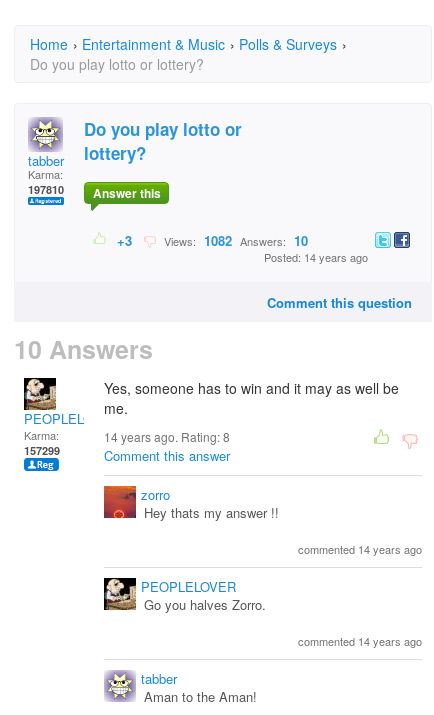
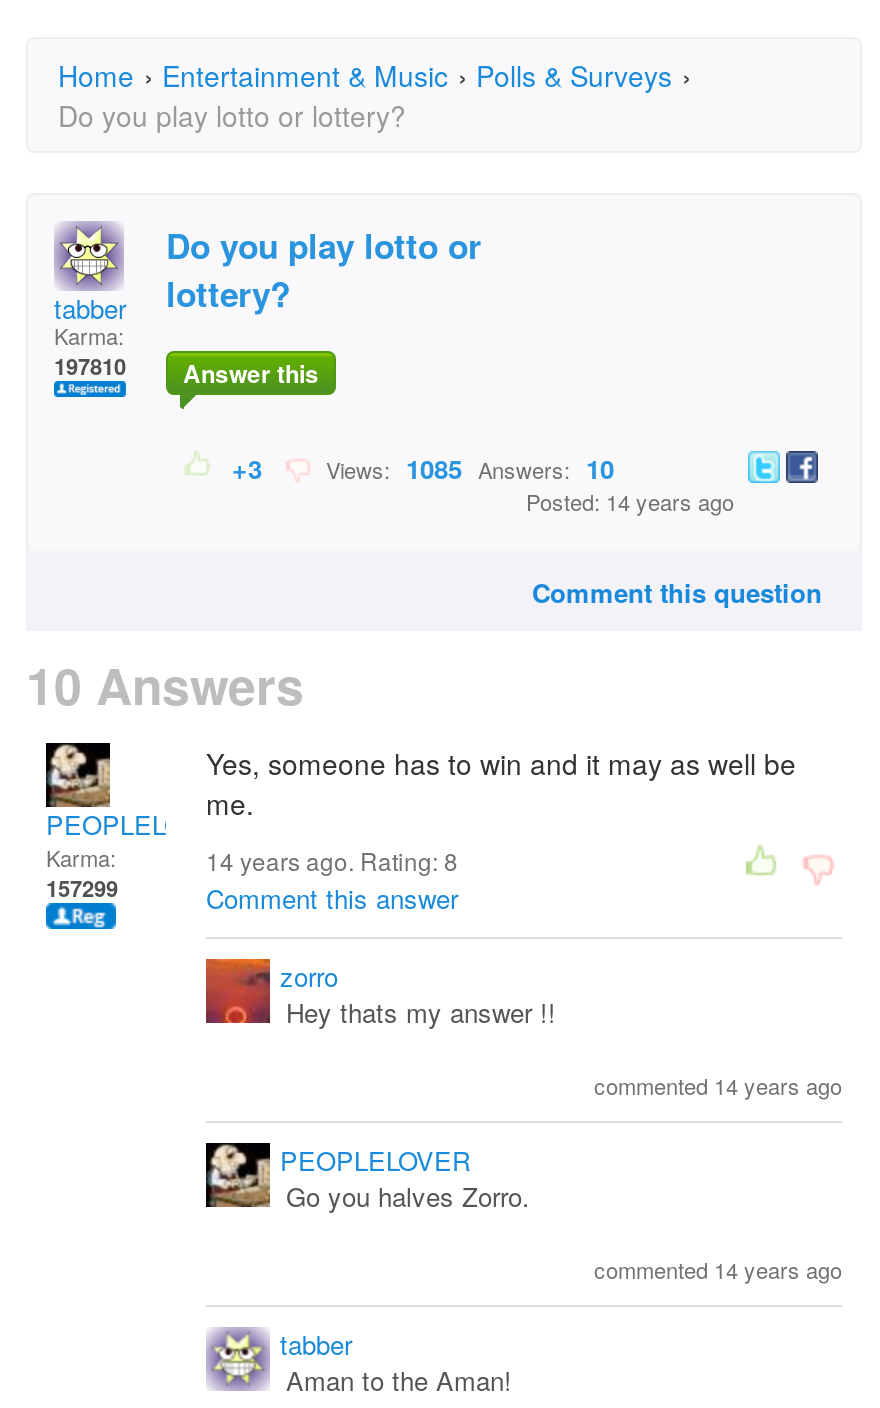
[158,231,308,250] Views: 1082 Answers: 10 -> [314,449,614,487] Views: 1085 Answers: 10

